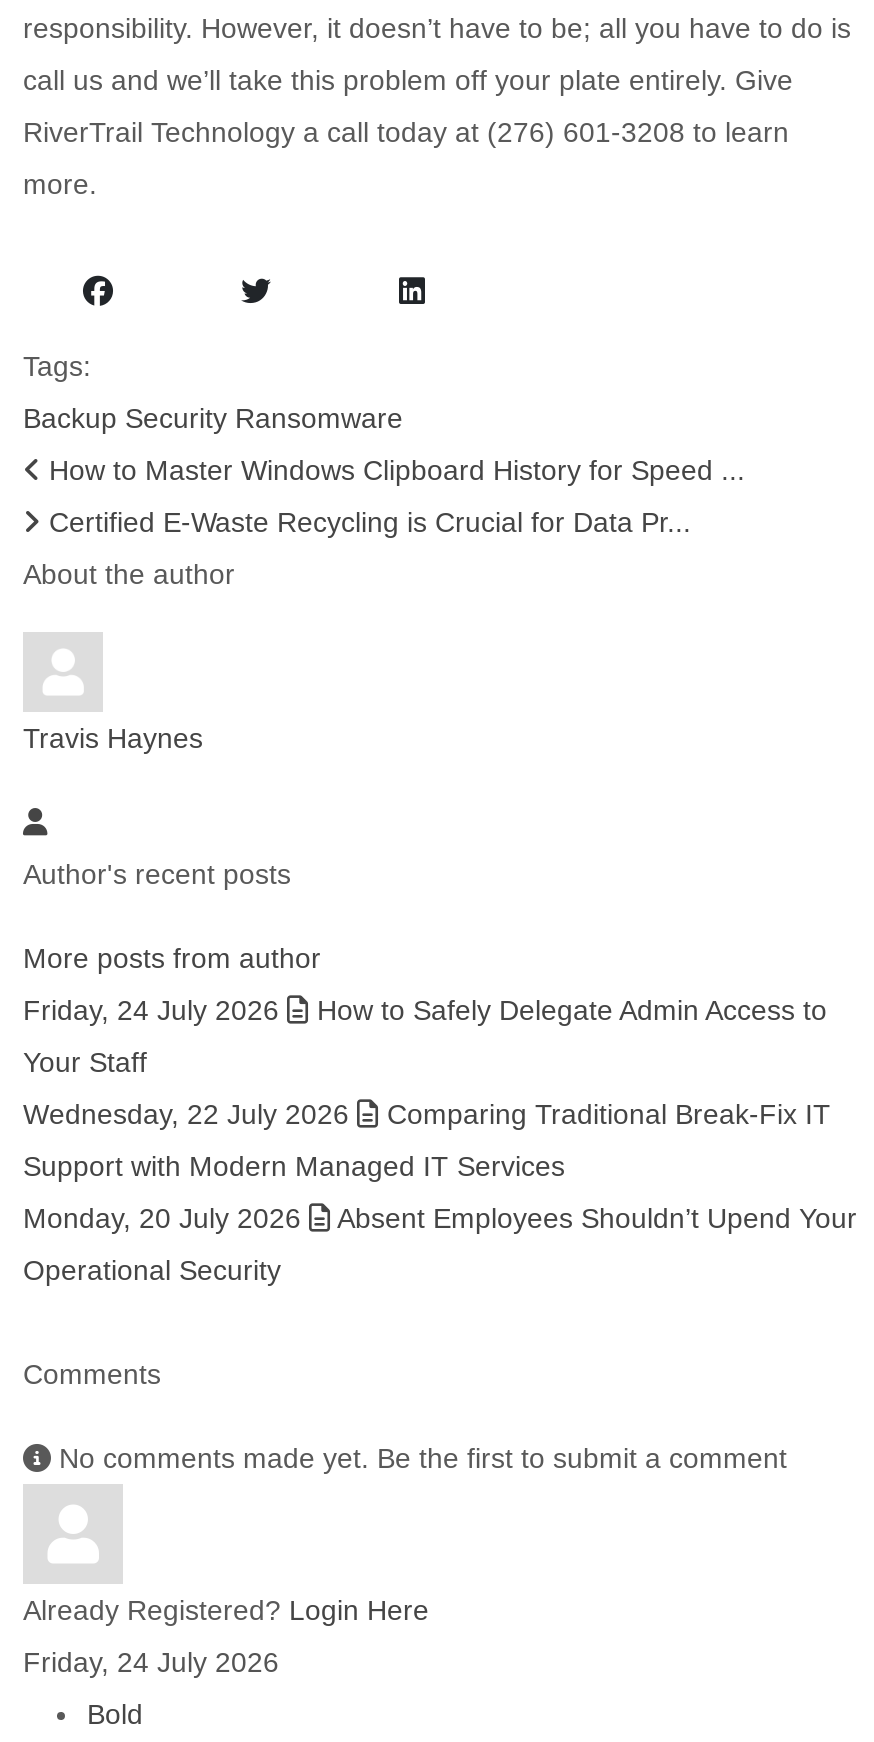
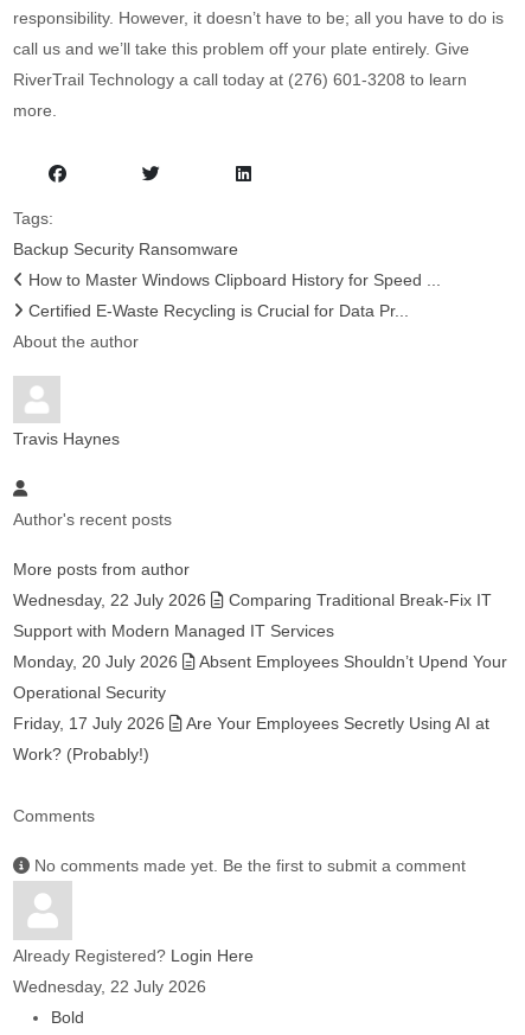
[23,994,827,1078] Friday, 24 July 2026 | How to Safely Delegate Admin Access to | Your Staff -> none
moved [23,1098,857,1286] -> [13,590,507,702]: Wednesday, 22 July 2026 | Comparing Traditional Break-Fix IT | Support with Modern Managed IT Services | Monday, 20 July 2026 | Absent Employees Shouldn’t Upend Your | Operational Security
none -> [13,714,489,764] Friday, 17 July 2026 | Are Your Employees Secretly Using AI at | Work? (Probably!)
[23,1646,279,1678] Friday, 24 July 2026 -> [13,977,206,996] Wednesday, 22 July 2026

